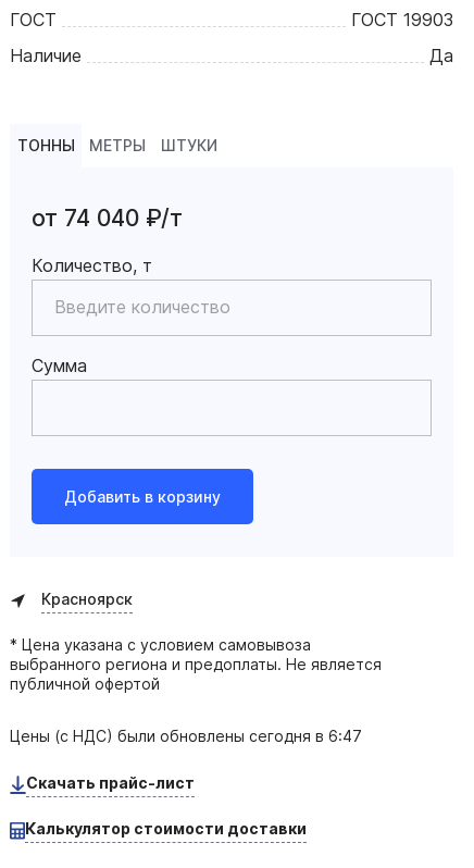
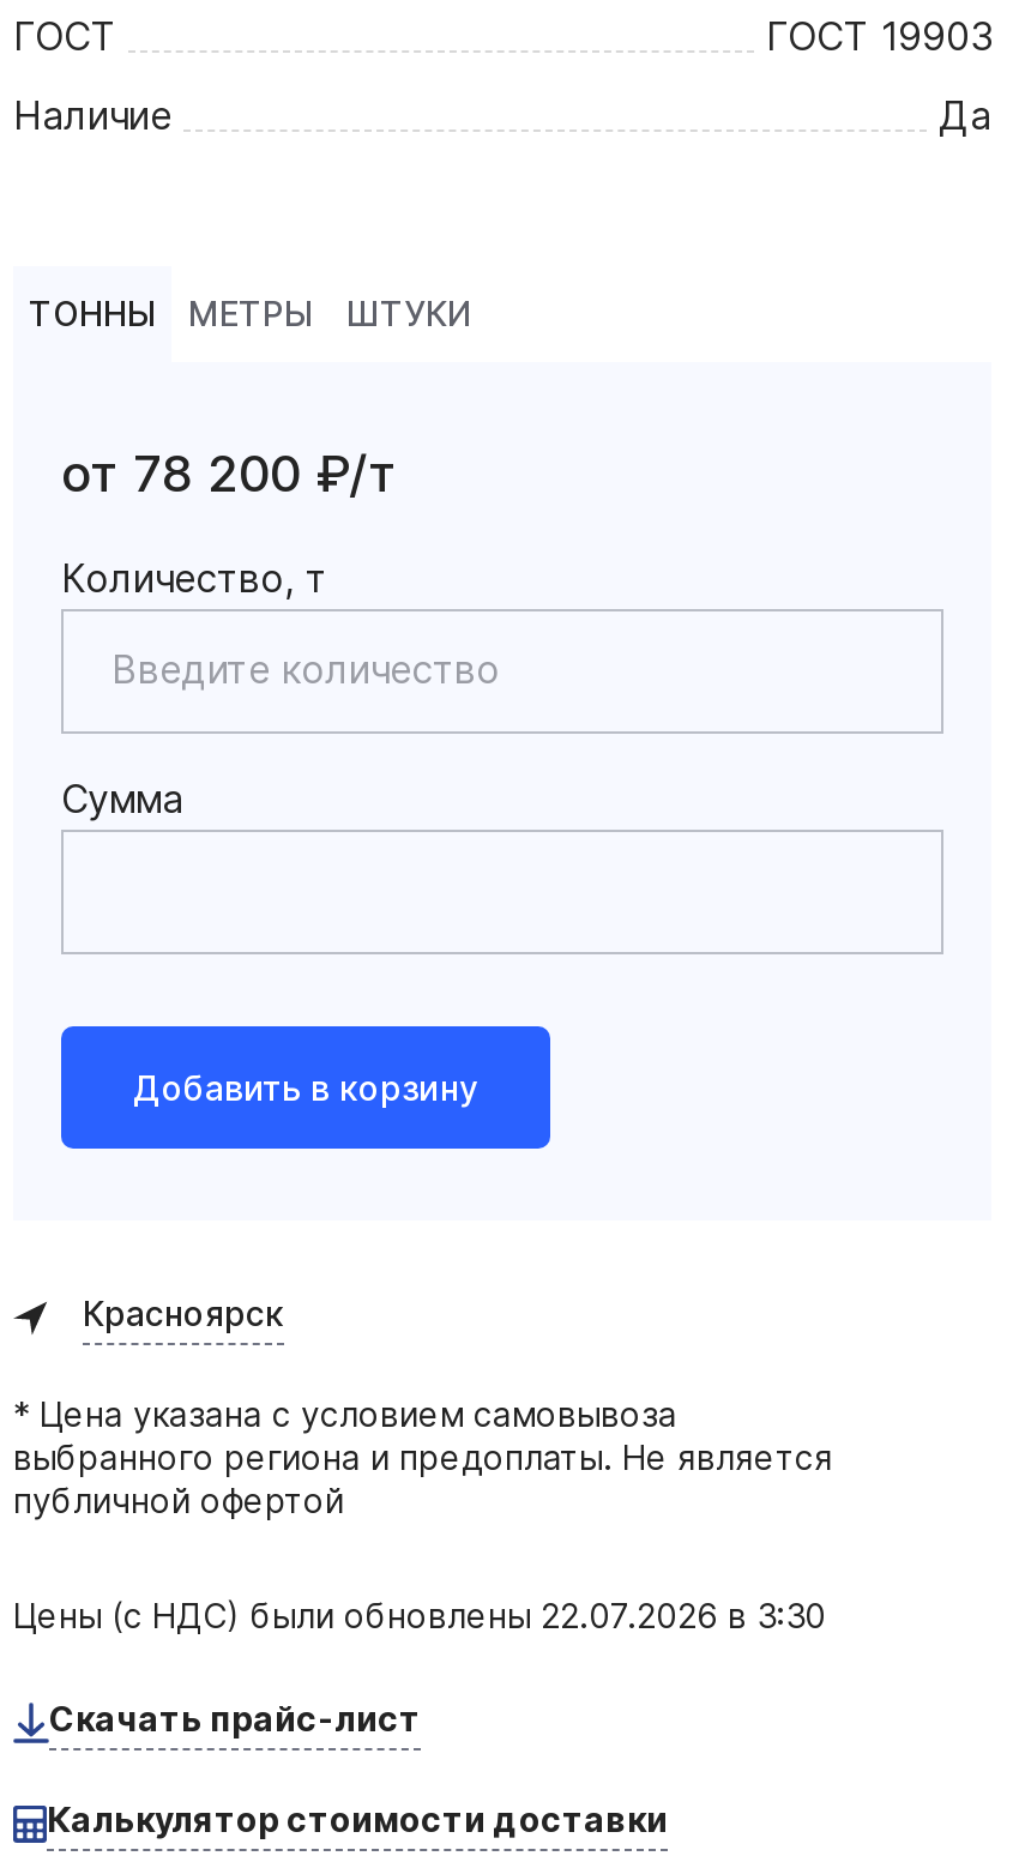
[32,204,183,231] от 74 040 ₽/т -> [61,442,397,502] от 78 200 ₽/т
[10,726,362,745] Цены (с НДС) были обновлены сегодня в 6:47 -> [13,1593,826,1634] Цены (с НДС) были обновлены 22.07.2026 в 3:30

